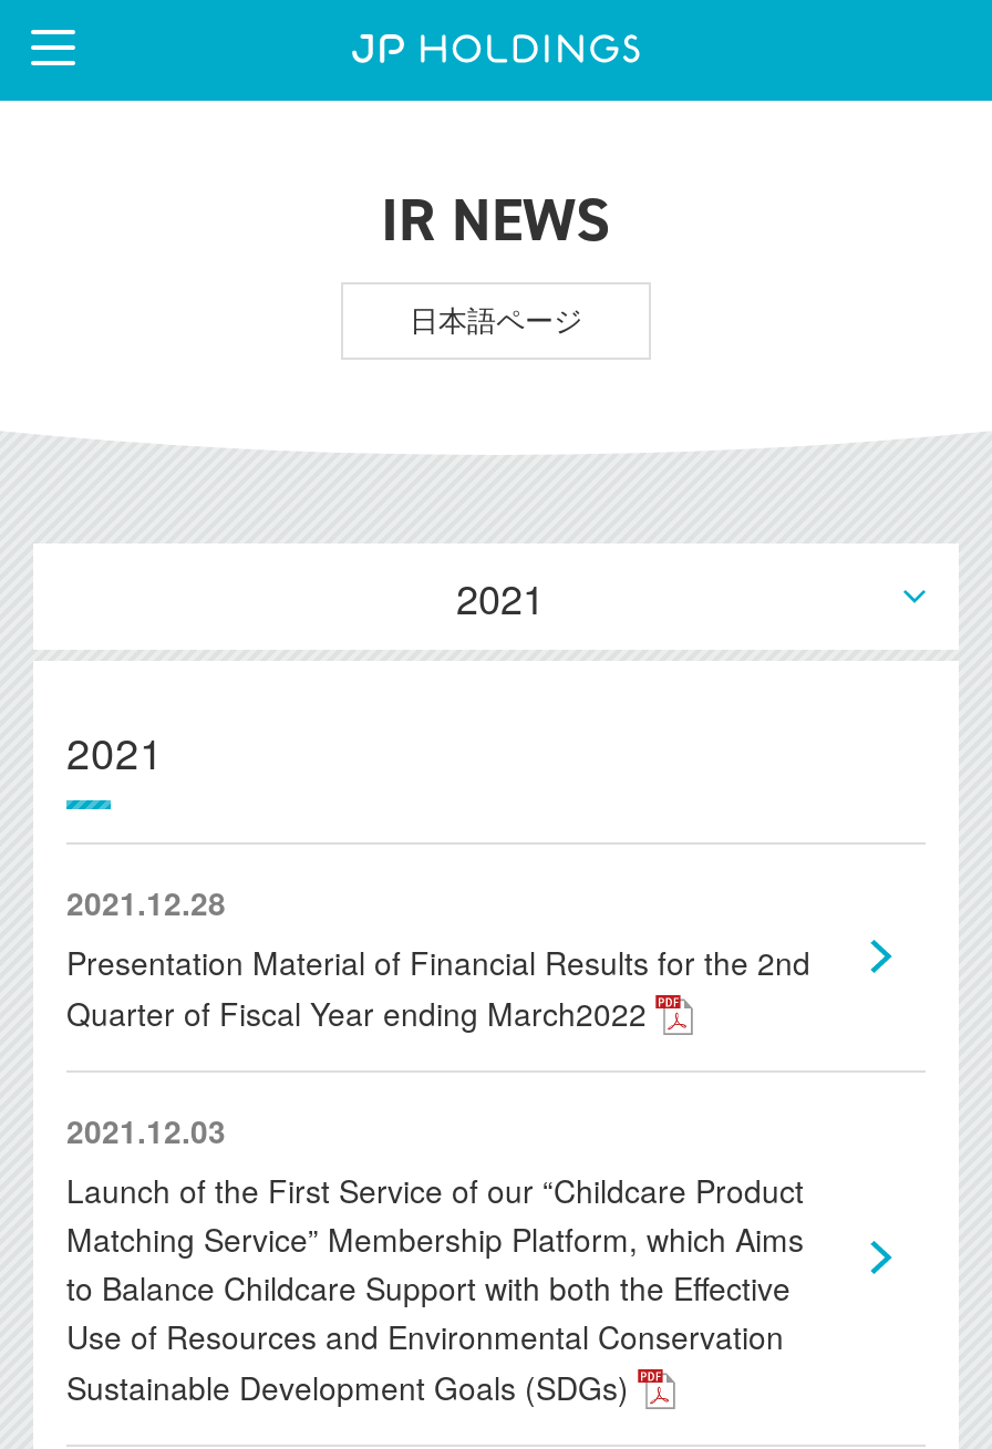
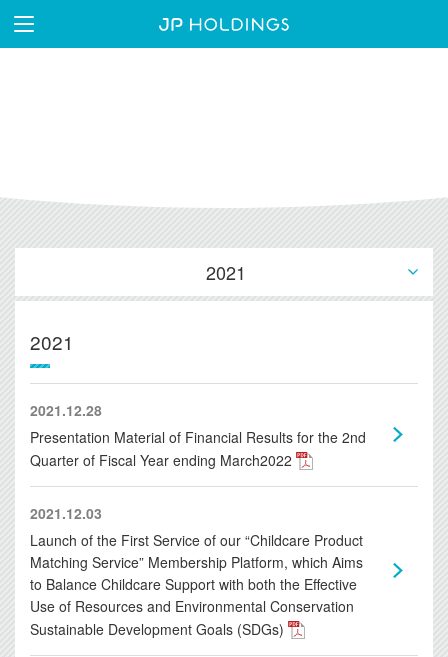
[381,180,611,338] IR NEWS | 日本語ページ -> none

